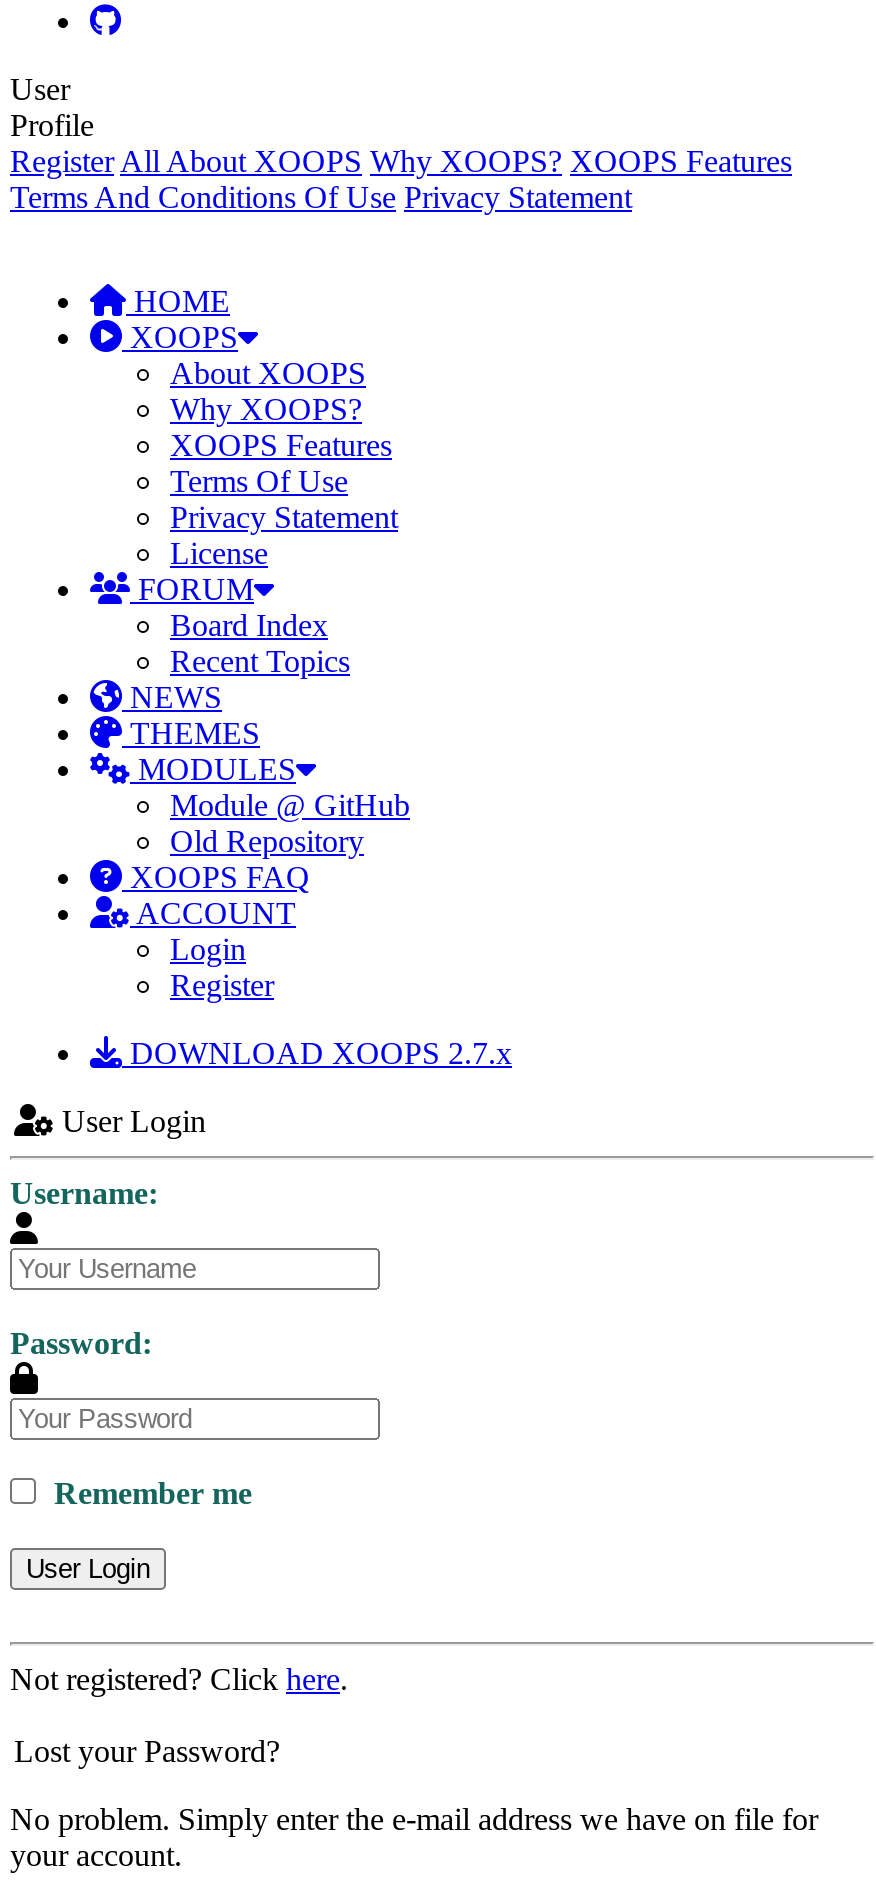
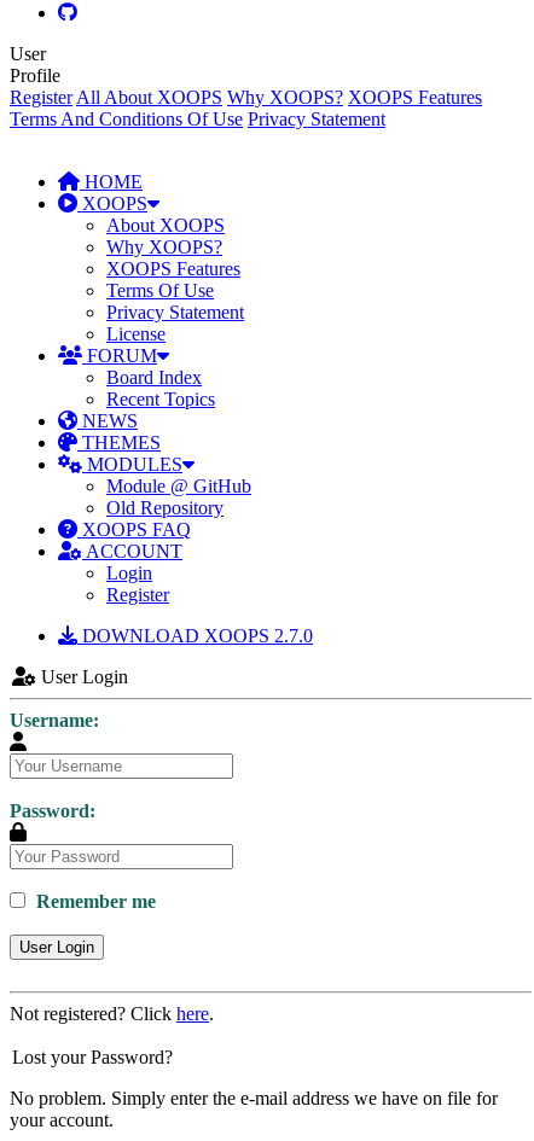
[122,1036,512,1070] DOWNLOAD XOOPS 2.7.x -> [77,625,313,646] DOWNLOAD XOOPS 2.7.0

